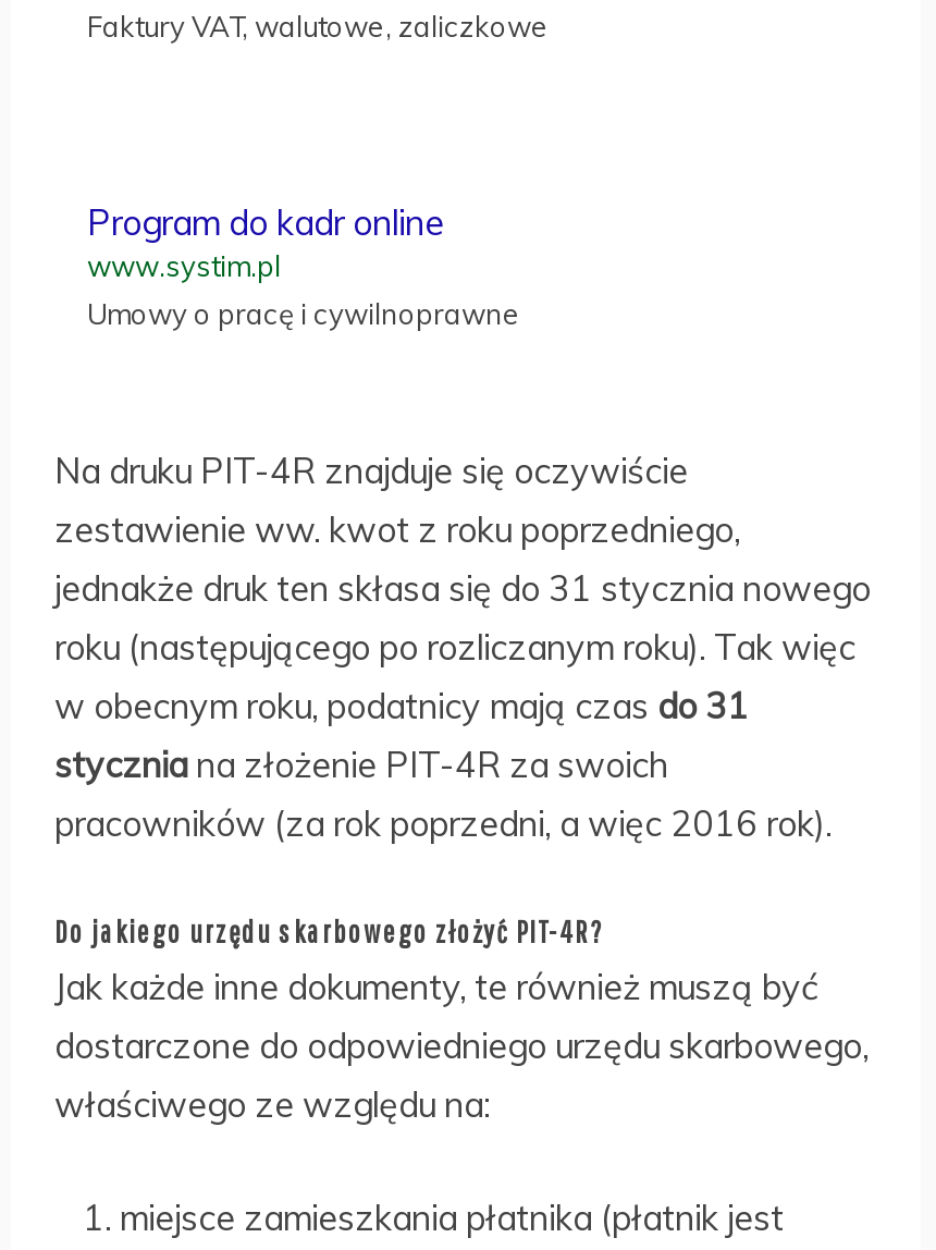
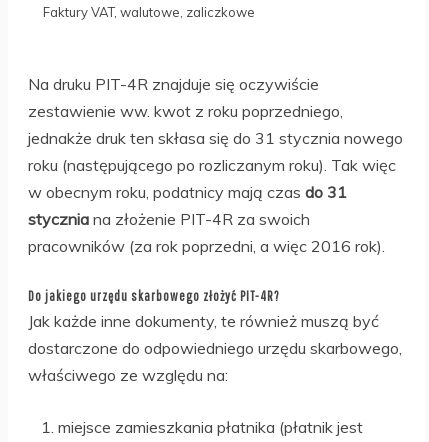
[87,200,520,331] Program do kadr online | www.systim.pl | Umowy o pracę i cywilnoprawne -> none

